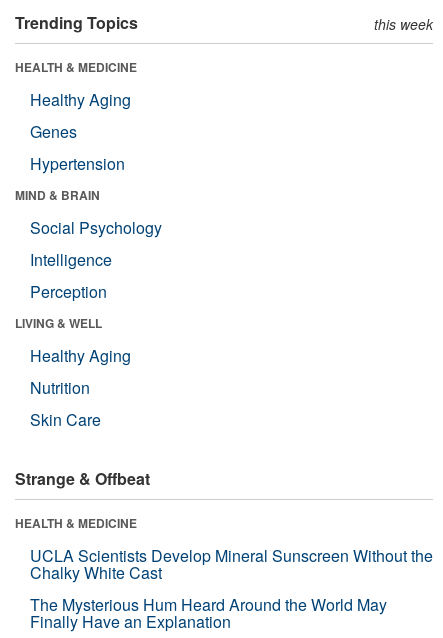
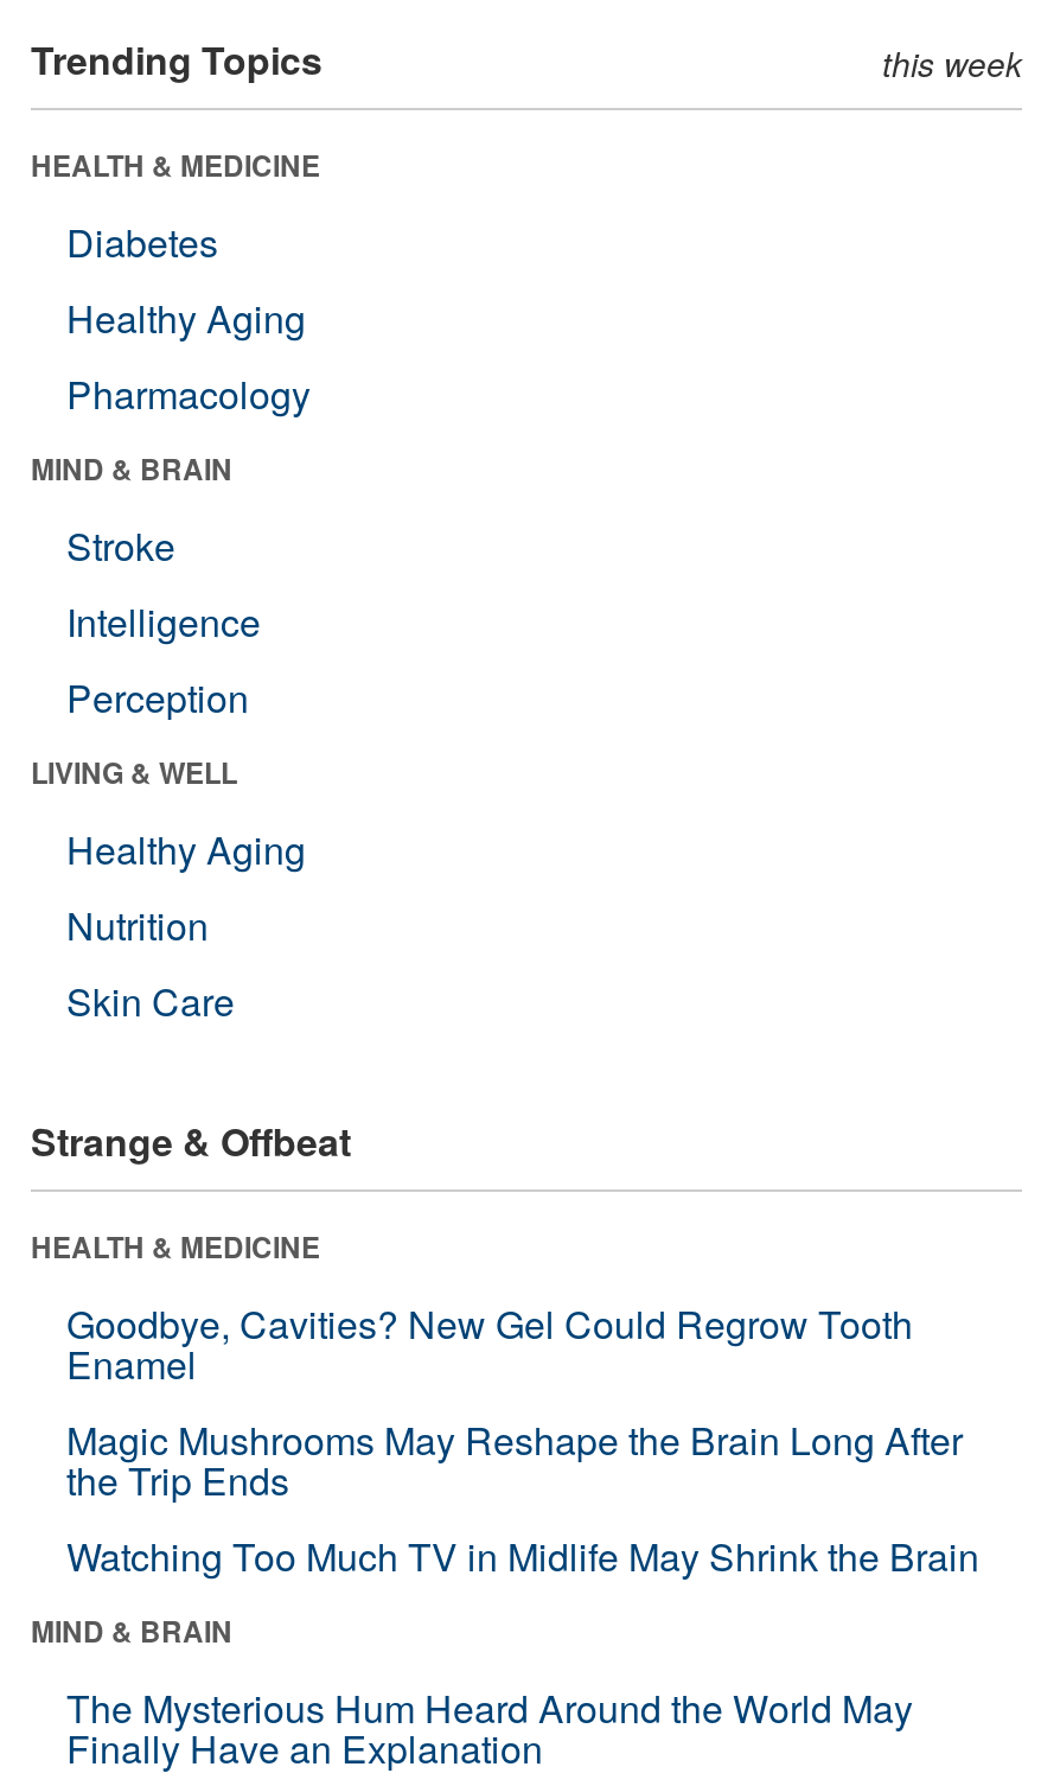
none -> [66,214,218,269] Diabetes
[30,120,125,175] Genes | Hypertension -> [66,366,311,421] Pharmacology
[30,216,162,239] Social Psychology -> [66,518,175,572] Stroke
[30,544,433,584] UCLA Scientists Develop Mineral Sunscreen Without the | Chalky White Cast -> [31,1296,979,1652] Goodbye, Cavities? New Gel Could Regrow Tooth | Enamel | Magic Mushrooms May Reshape the Brain Long After | the Trip Ends | Watching Too Much TV in Midlife May Shrink the Brain | MIND & BRAIN

